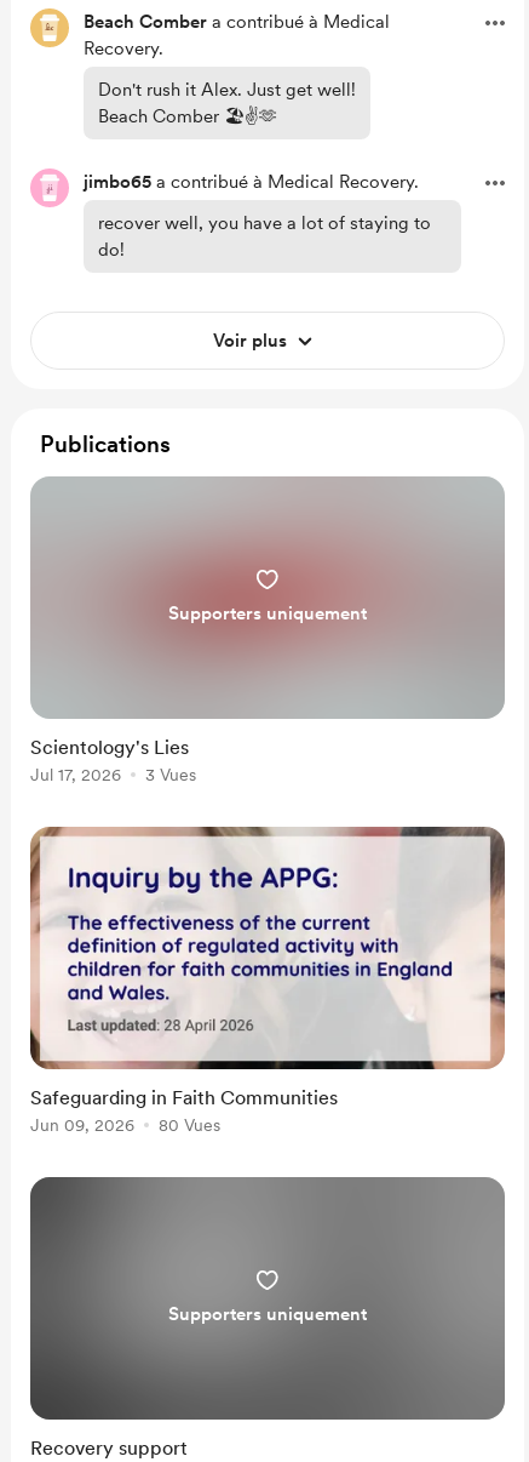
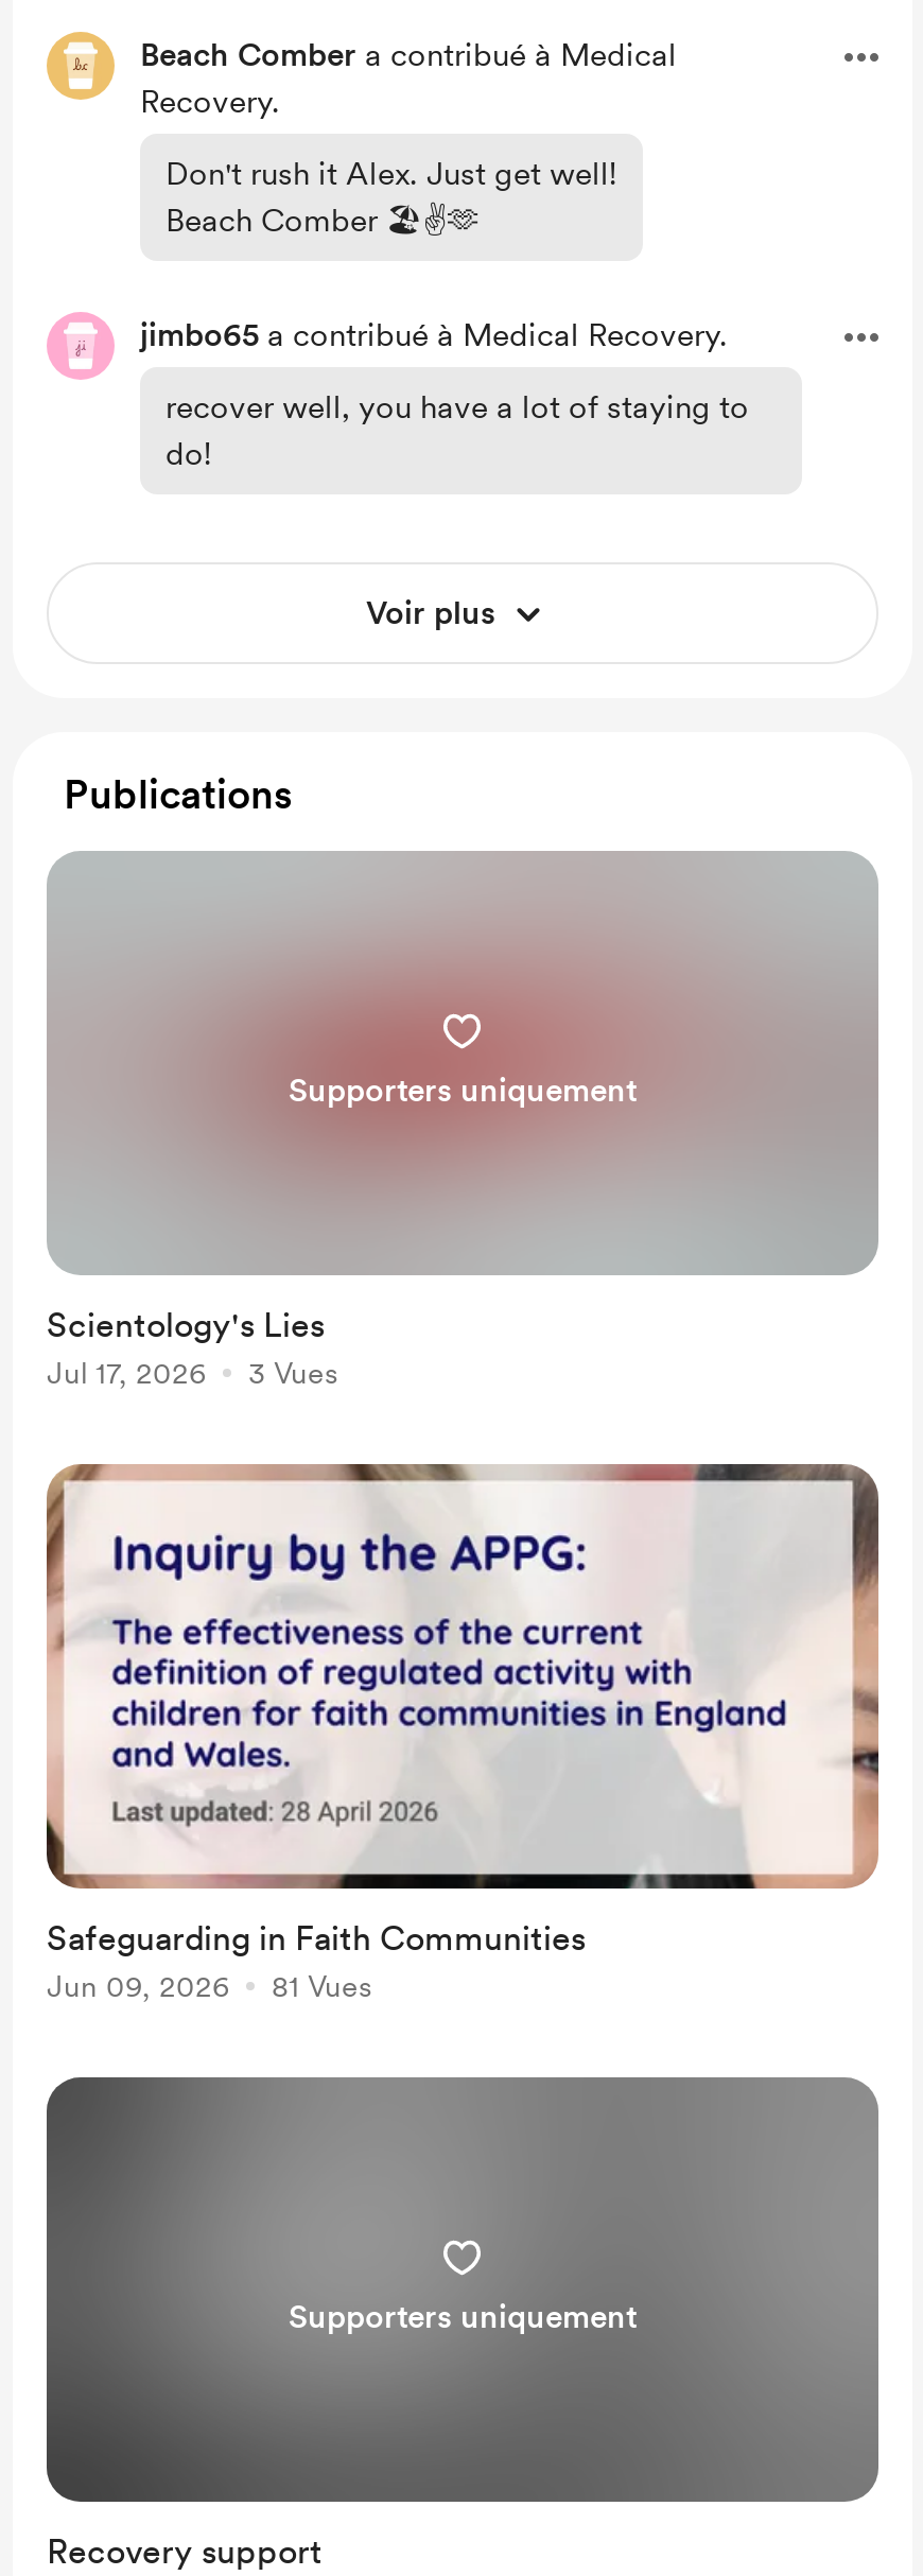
[30,1115,220,1134] Jun 09, 2026 80 Vues -> [47,1969,371,2003] Jun 09, 2026 81 Vues

